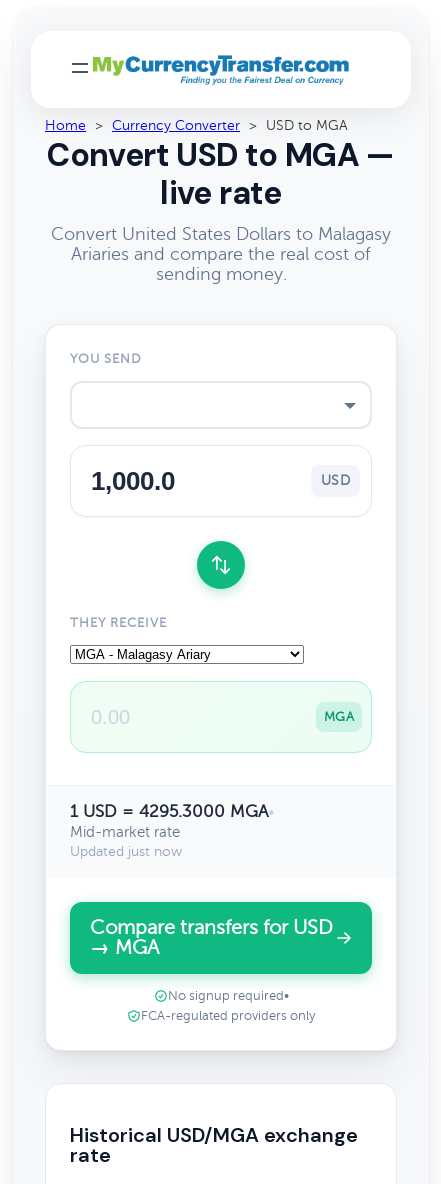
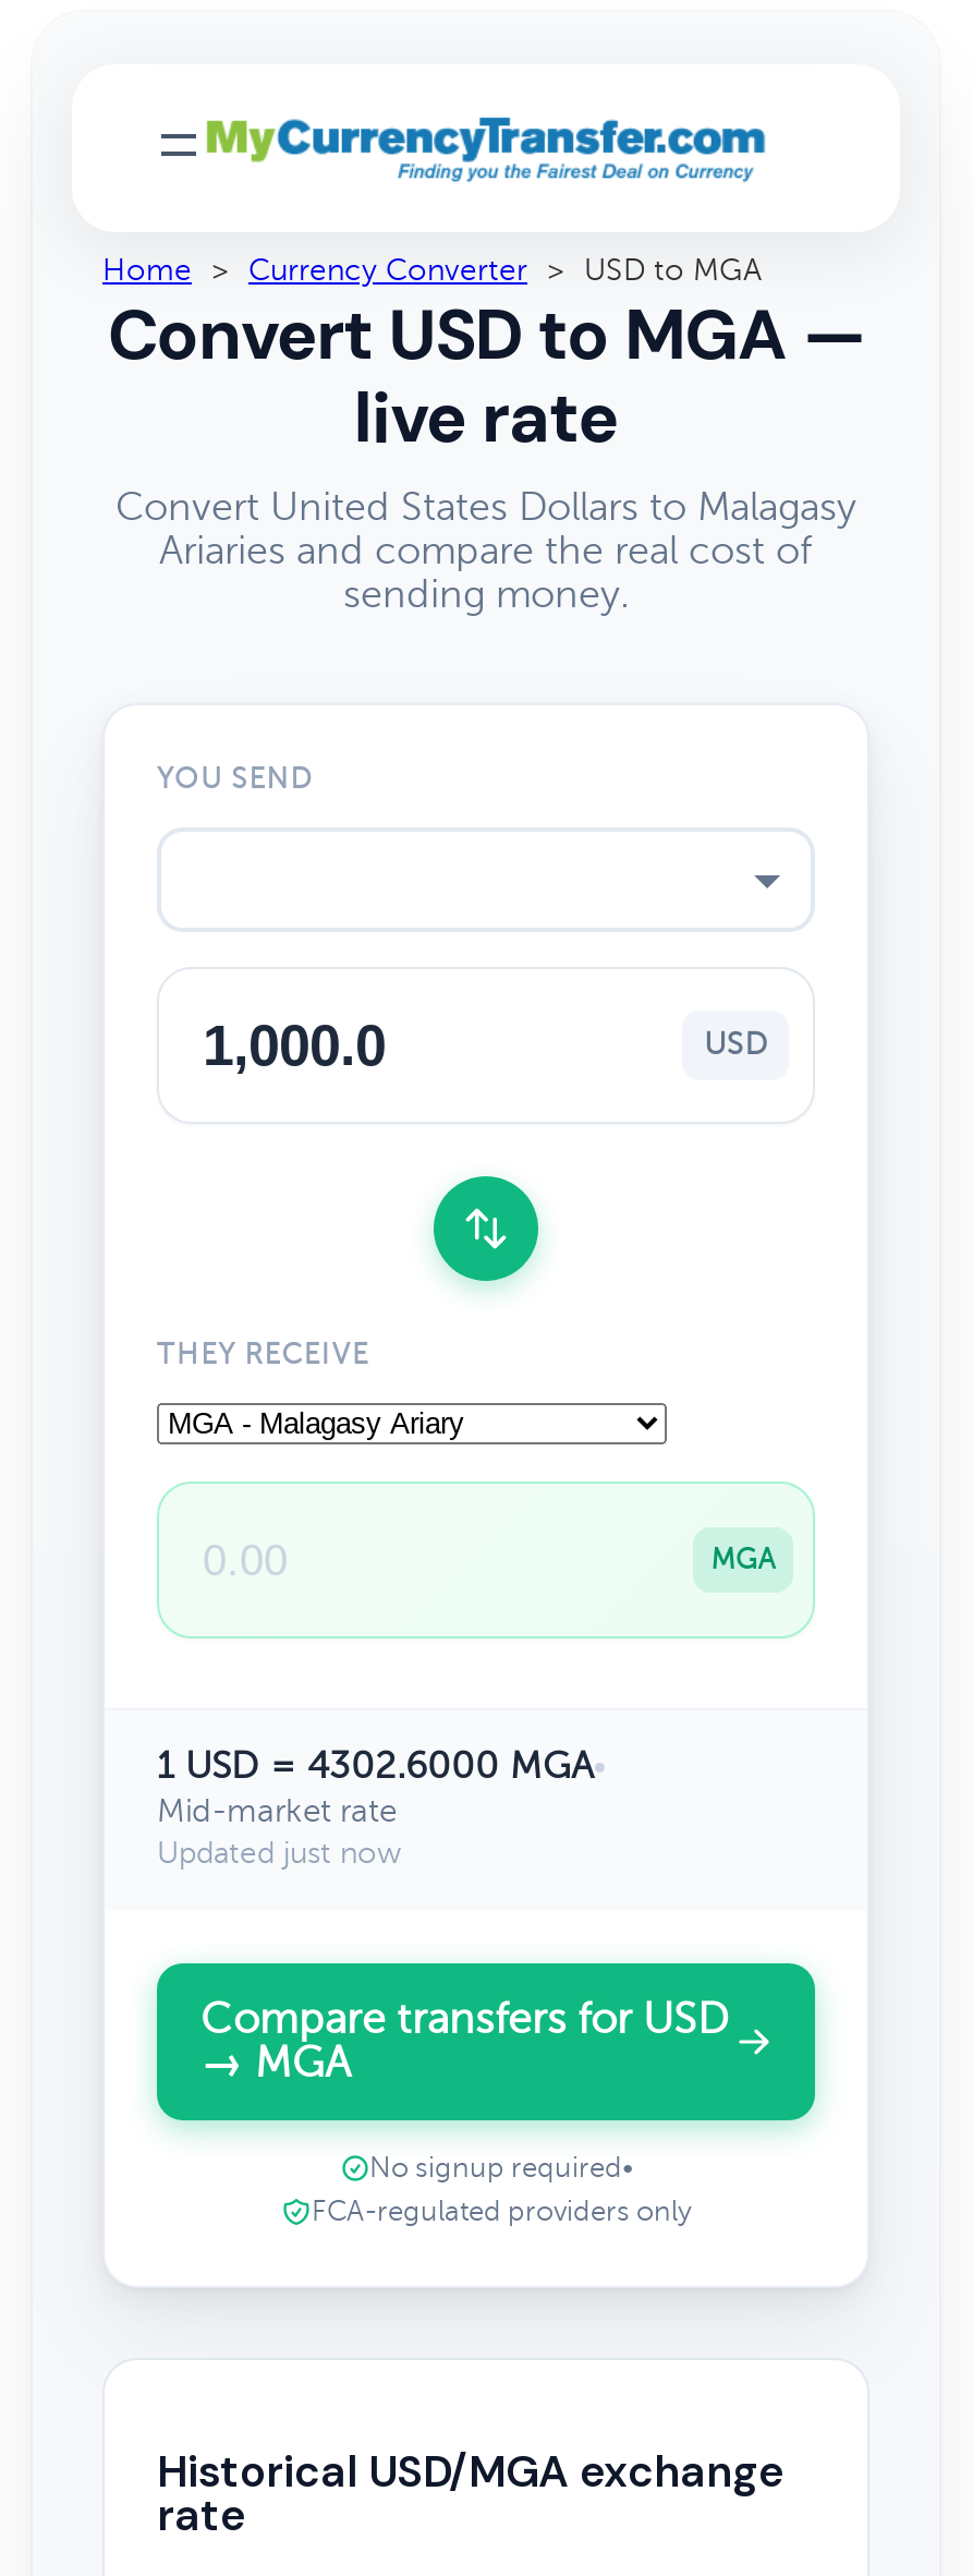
[70,802,274,821] 1 USD = 4295.3000 MGA • -> [157,1745,606,1787] 1 USD = 4302.6000 MGA •

